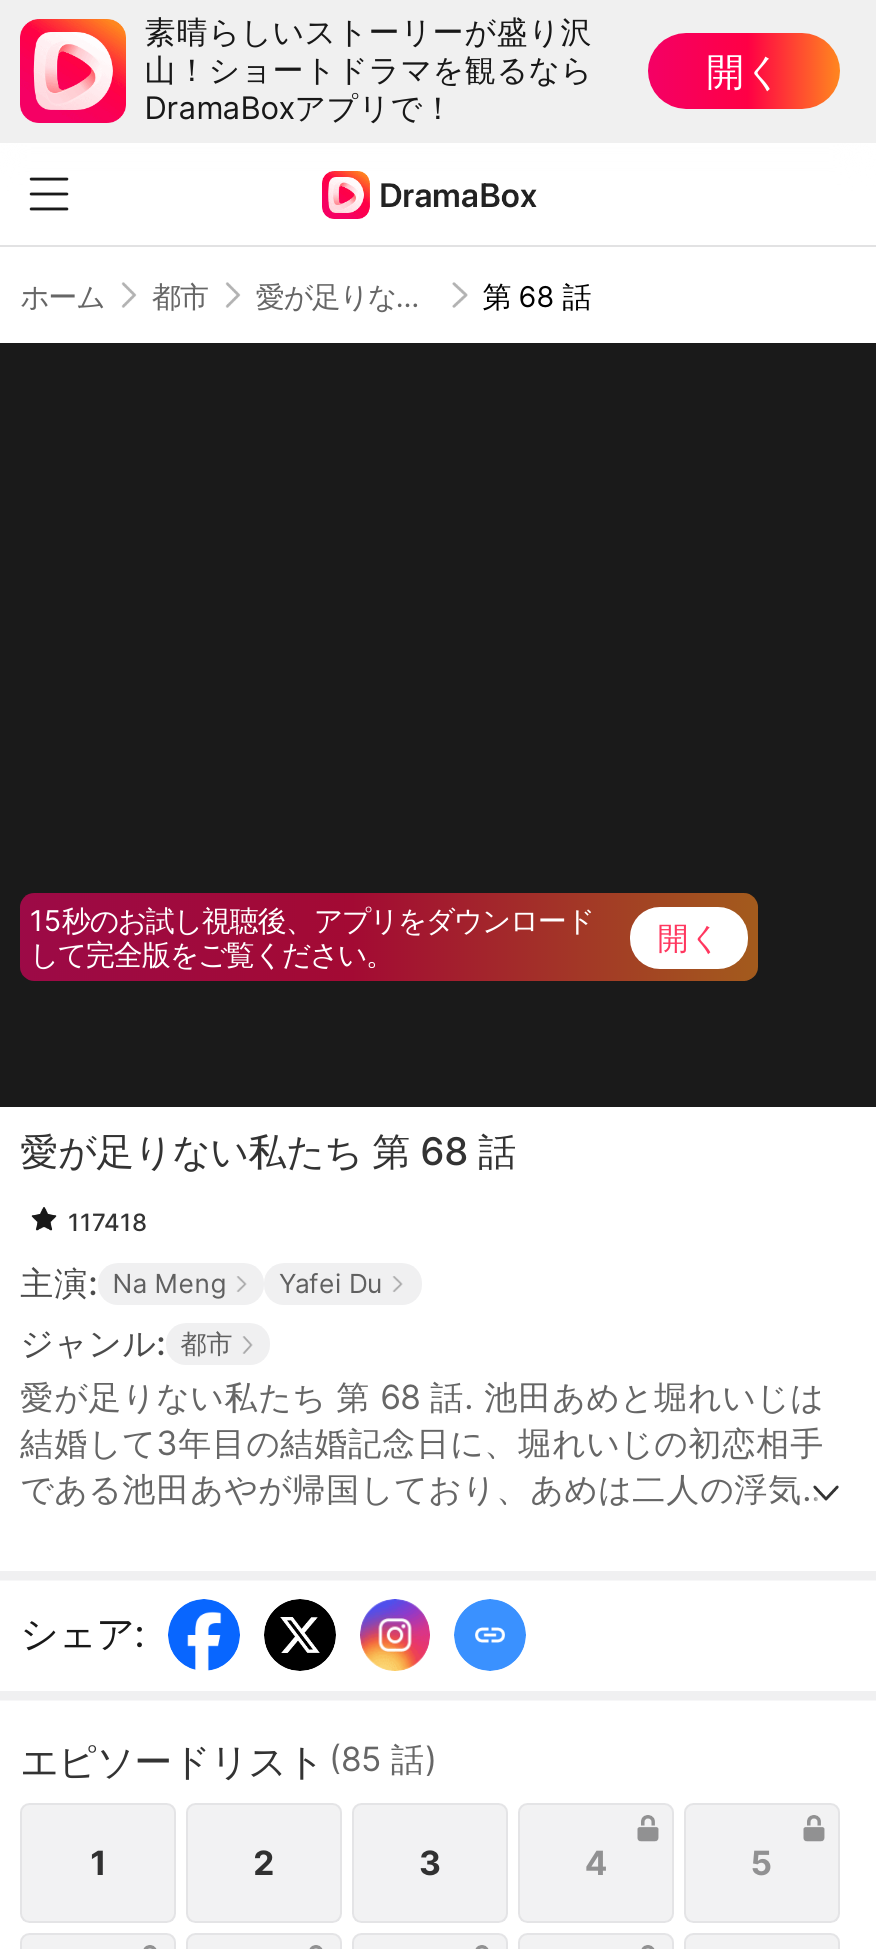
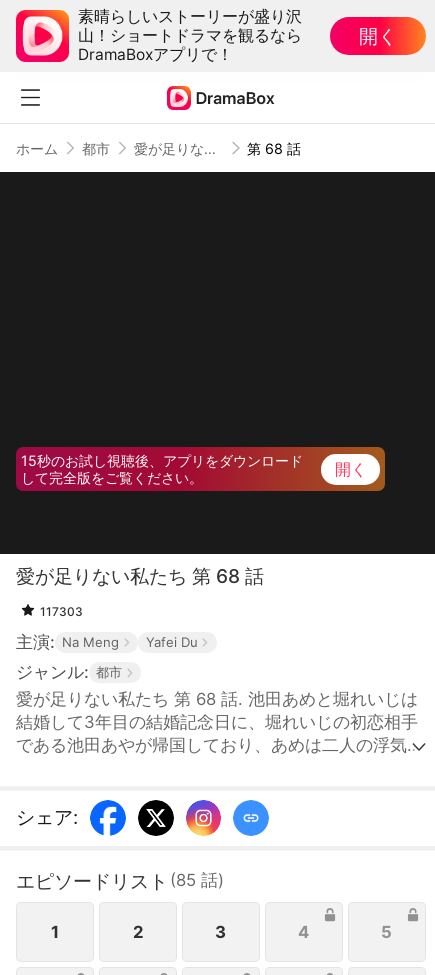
[68,1206,148,1236] 117418 -> [40,604,83,619] 117303

